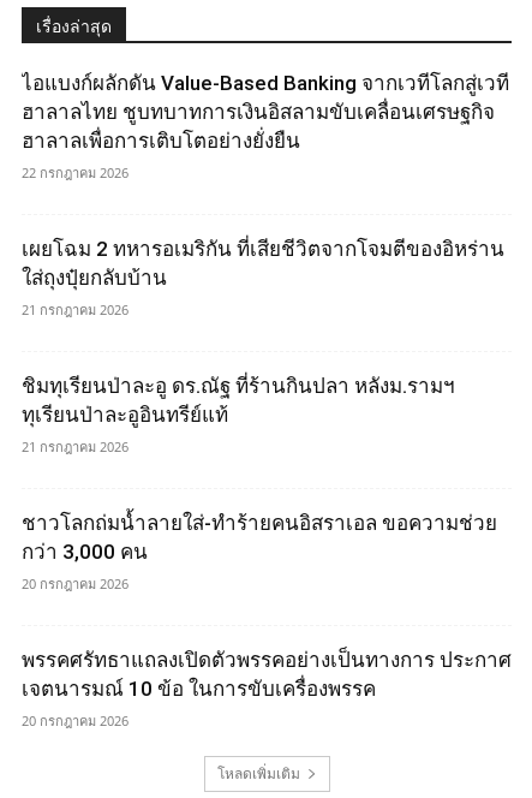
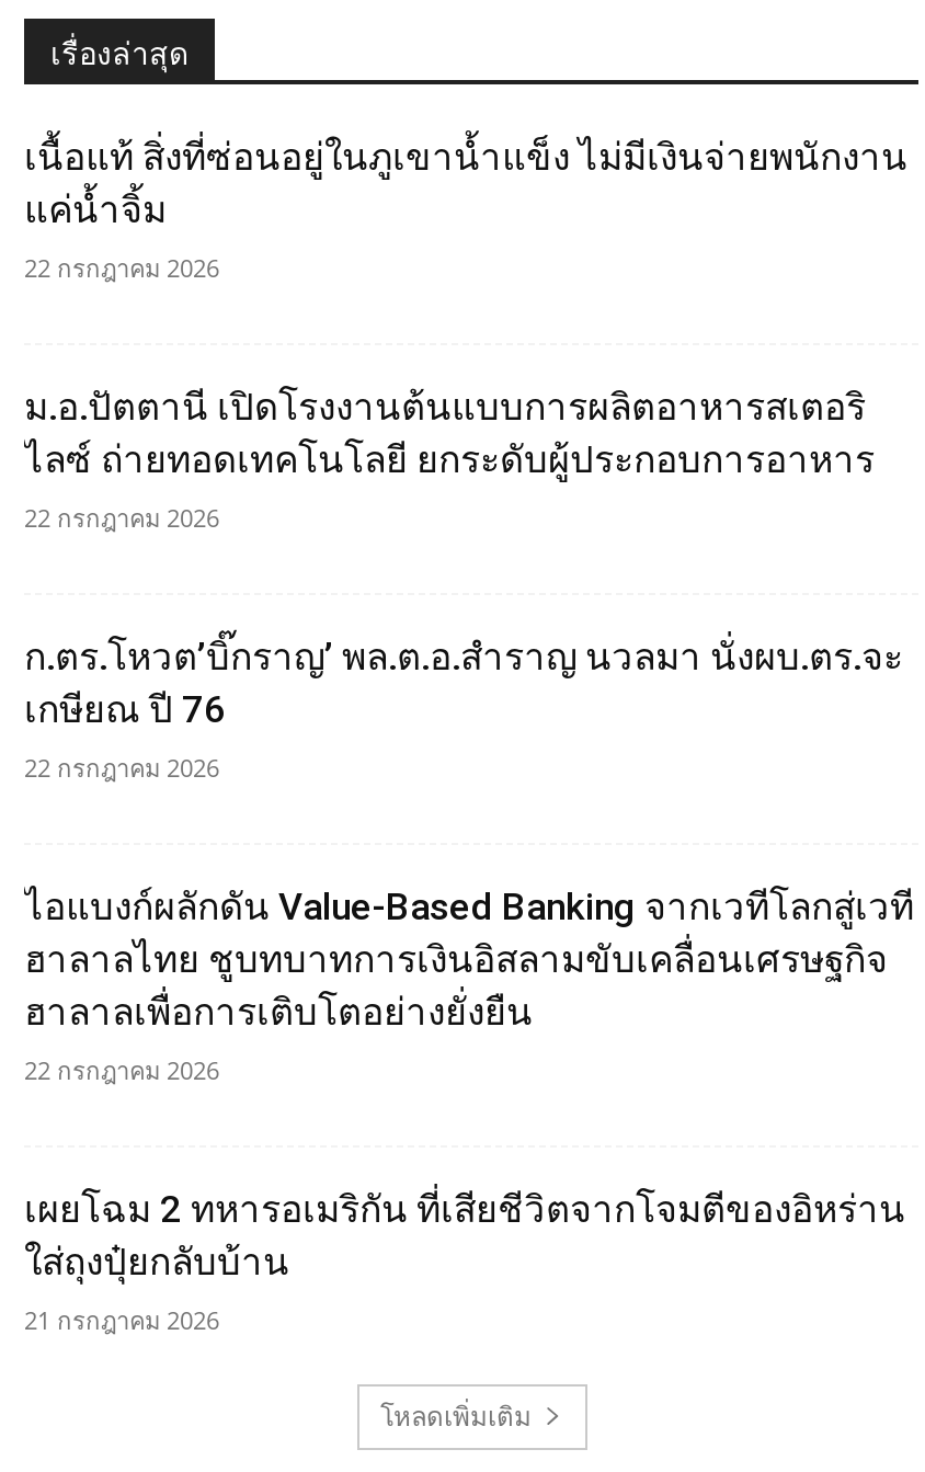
none -> [24,136,907,785] เนื้อแท้ สิ่งที่ซ่อนอยู่ในภูเขาน้ำแข็ง ไม่มีเงินจ่ายพนักงาน | แค่น้ำจิ้ม | 22 กรกฎาคม 2026 | ม.อ.ปัตตานี เปิดโรงงานต้นแบบการผลิตอาหารสเตอริ | ไลซ์ ถ่ายทอดเทคโนโลยี ยกระดับผู้ประกอบการอาหาร | 22 กรกฎาคม 2026 | ก.ตร.โหวต’บิ๊กราญ’ พล.ต.อ.สำราญ นวลมา นั่งผบ.ตร.จะ | เกษียณ ปี 76 | 22 กรกฎาคม 2026
moved [22,72,509,319] -> [24,886,914,1337]: ไอแบงก์ผลักดัน Value-Based Banking จากเวทีโลกสู่เวที | ฮาลาลไทย ชูบทบาทการเงินอิสลามขับเคลื่อนเศรษฐกิจ | ฮาลาลเพื่อการเติบโตอย่างยั่งยืน | 22 กรกฎาคม 2026 | เผยโฉม 2 ทหารอเมริกัน ที่เสียชีวิตจากโจมตีของอิหร่าน | ใส่ถุงปุ๋ยกลับบ้าน | 21 กรกฎาคม 2026
[22,374,512,730] ชิมทุเรียนป่าละอู ดร.ณัฐ ที่ร้านกินปลา หลังม.รามฯ | ทุเรียนป่าละอูอินทรีย์แท้ | 21 กรกฎาคม 2026 | ชาวโลกถ่มน้ำลายใส่-ทำร้ายคนอิสราเอล ขอความช่วย | กว่า 3,000 คน | 20 กรกฎาคม 2026 | พรรคศรัทธาแถลงเปิดตัวพรรคอย่างเป็นทางการ ประกาศ | เจตนารมณ์ 10 ข้อ ในการขับเครื่องพรรค | 20 กรกฎาคม 2026 -> none

